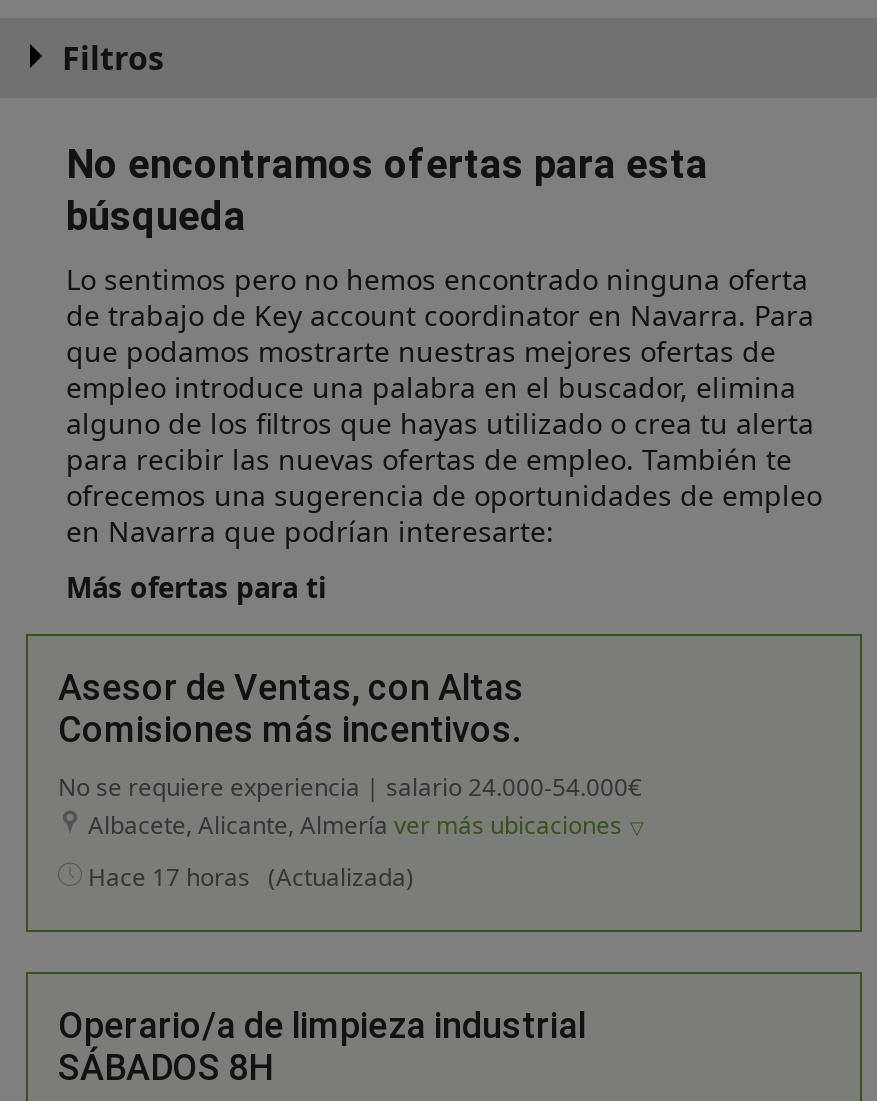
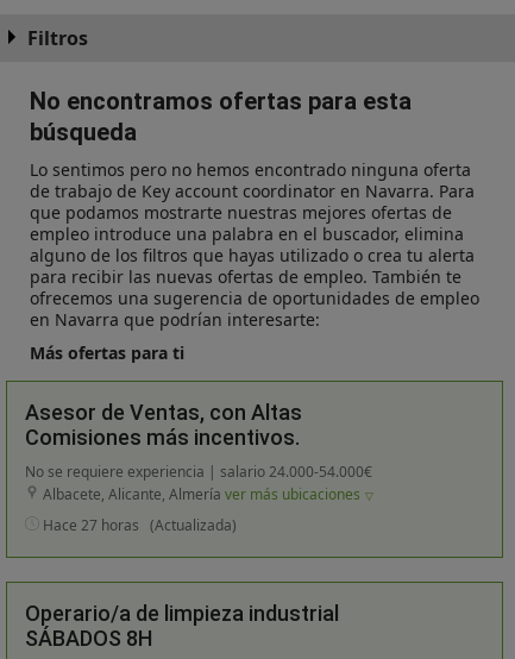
[88,860,414,894] Hace 17 horas (Actualizada) -> [43,515,237,535] Hace 27 horas (Actualizada)

